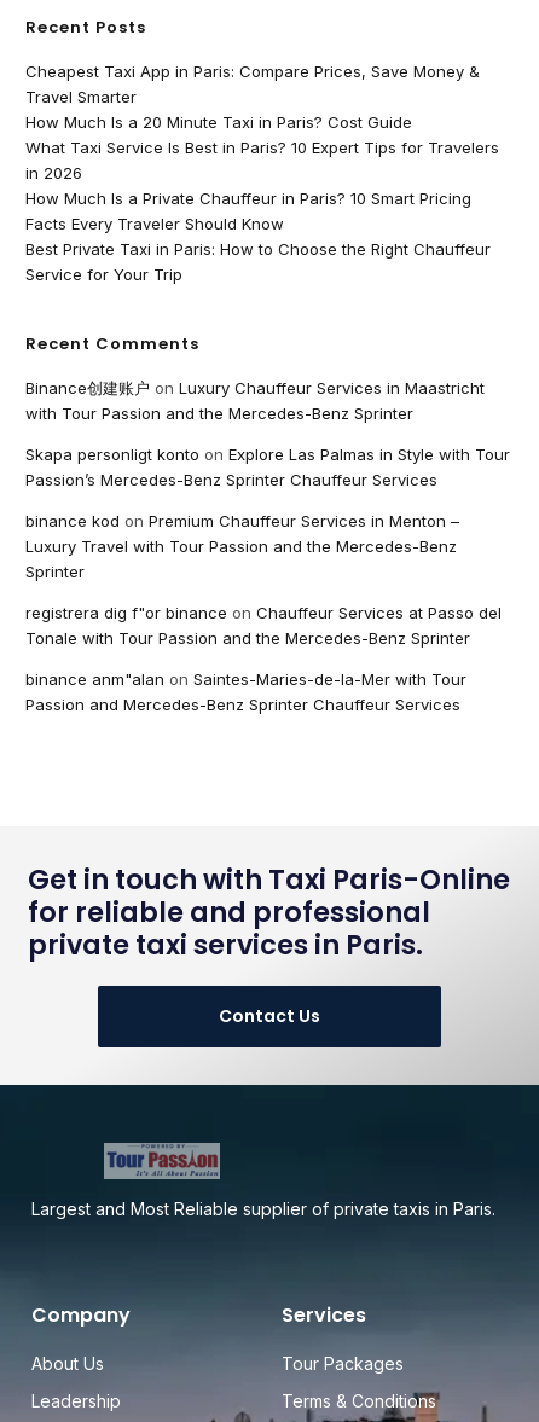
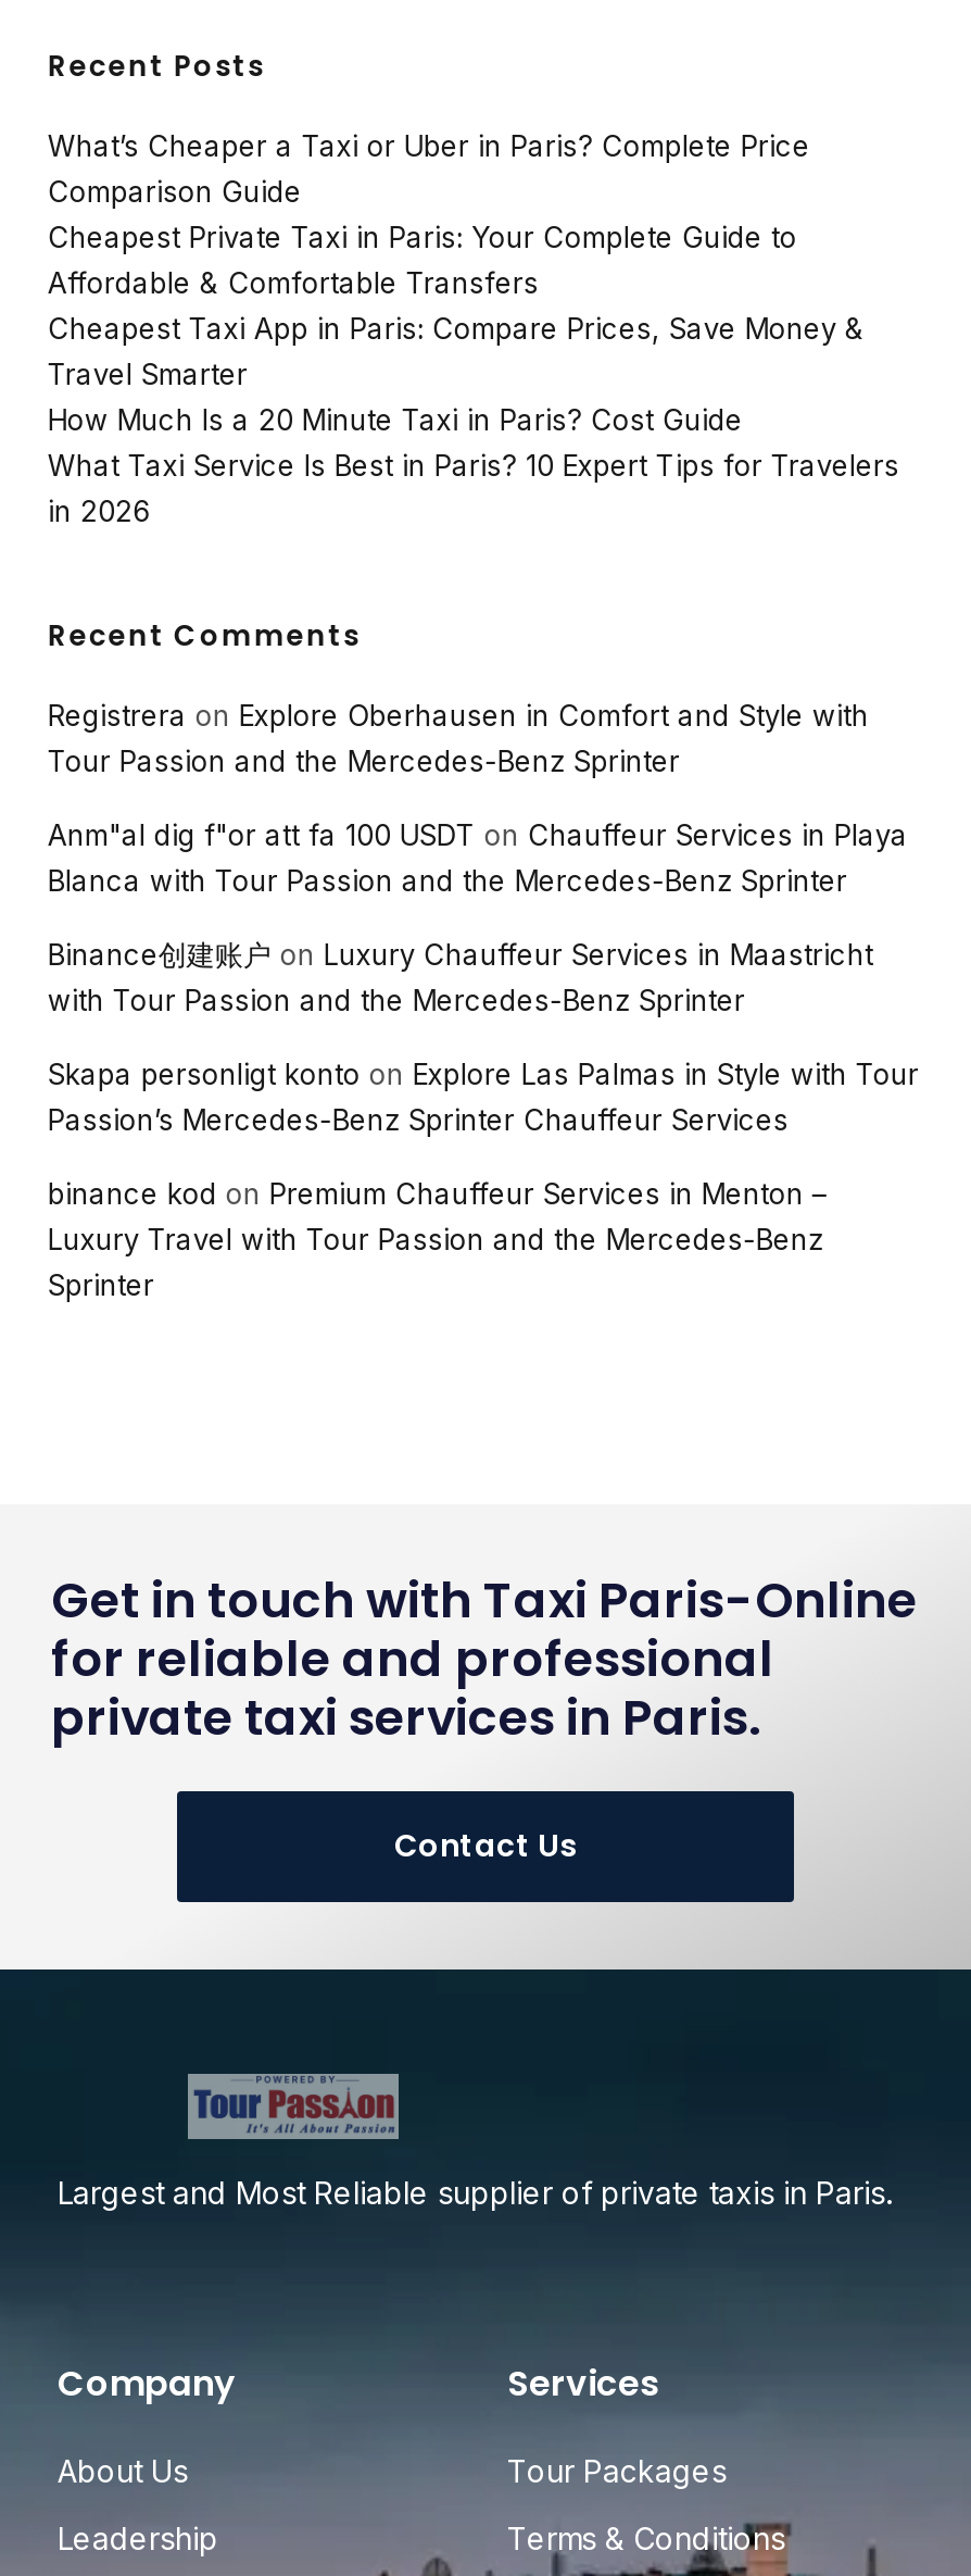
none -> [48,128,810,300] What’s Cheaper a Taxi or Uber in Paris? Complete Price | Comparison Guide | Cheapest Private Taxi in Paris: Your Complete Guide to | Affordable & Comfortable Transfers
moved [26,62,500,183] -> [48,311,899,528]: Cheapest Taxi App in Paris: Compare Prices, Save Money & | Travel Smarter | How Much Is a 20 Minute Taxi in Paris? Cost Guide | What Taxi Service Is Best in Paris? 10 Expert Tips for Travelers | in 2026
[26,189,491,284] How Much Is a Private Chauffeur in Paris? 10 Smart Pricing | Facts Every Traveler Should Know | Best Private Taxi in Paris: How to Choose the Right Chauffeur | Service for Your Trip -> none
none -> [48,698,908,898] Registrera on Explore Oberhausen in Comfort and Style with | Tour Passion and the Mercedes-Benz Sprinter | Anm"al dig f"or att fa 100 USDT on Chauffeur Services in Playa | Blanca with Tour Passion and the Mercedes-Benz Sprinter
moved [26,378,510,581] -> [48,937,919,1302]: Binance创建账户on Luxury Chauffeur Services in Maastricht | with Tour Passion and the Mercedes-Benz Sprinter | Skapa personligt konto on Explore Las Palmas in Style with Tour | Passion’s Mercedes-Benz Sprinter Chauffeur Services | binance kod on Premium Chauffeur Services in Menton – | Luxury Travel with Tour Passion and the Mercedes-Benz | Sprinter
[26,603,502,714] registrera dig f"or binance on Chauffeur Services at Passo del | Tonale with Tour Passion and the Mercedes-Benz Sprinter | binance anm"alan on Saintes-Maries-de-la-Mer with Tour | Passion and Mercedes-Benz Sprinter Chauffeur Services -> none

